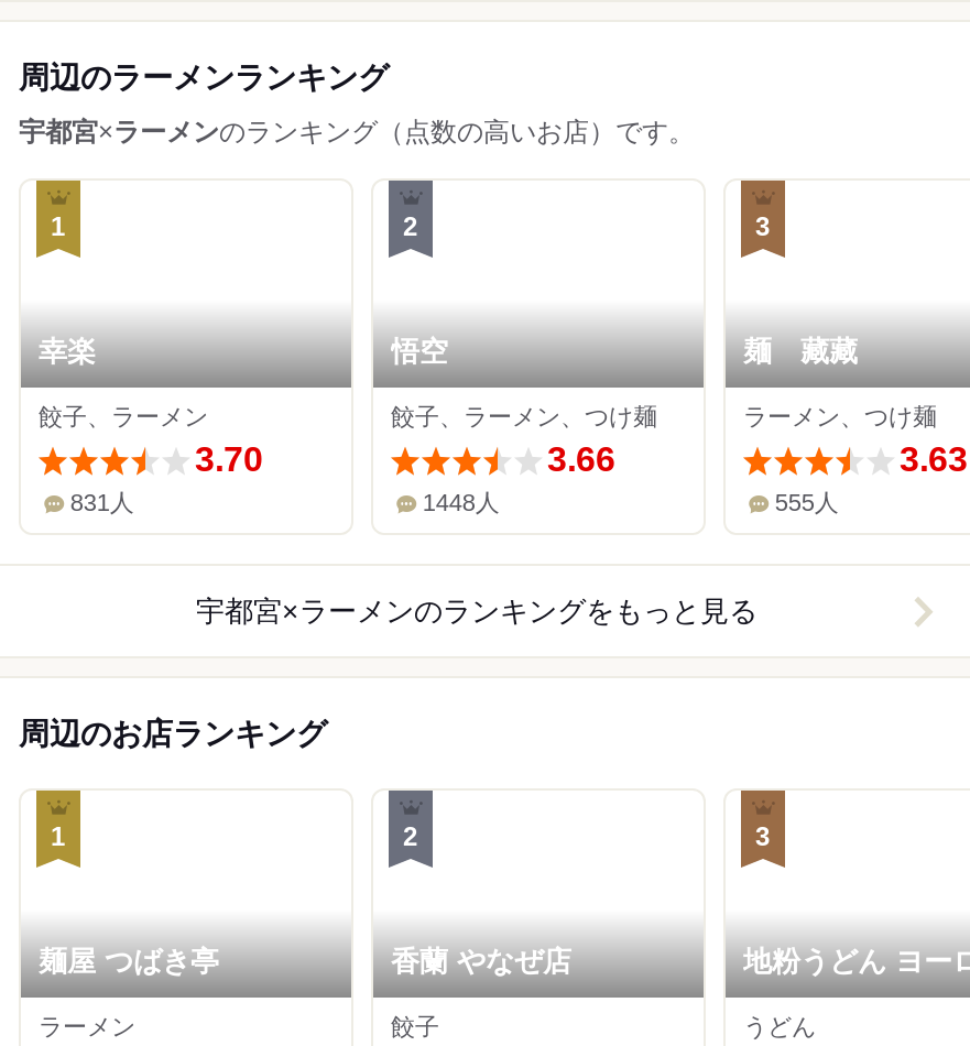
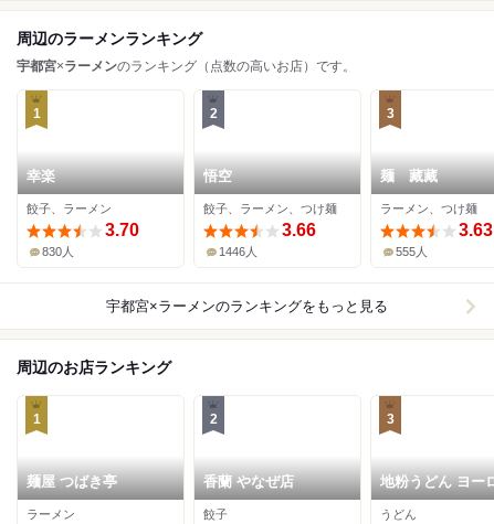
[70,489,134,515] 831人 -> [42,245,74,258] 830人
[423,489,500,515] 1448人 -> [219,245,258,258] 1446人

